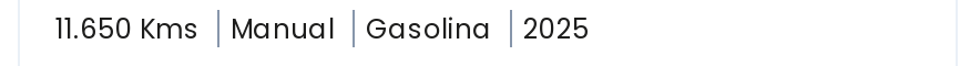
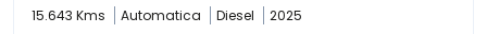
[55,10,499,47] 11.650 Kms | Manual | Gasolina -> [32,6,258,24] 15.643 Kms | Automatica | Diesel

